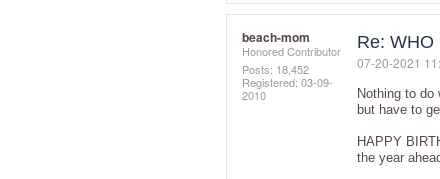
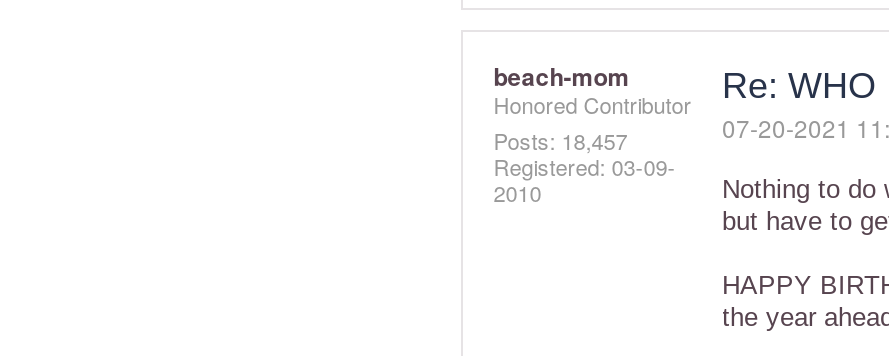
[242,61,309,77] Posts: 18,452 -> [493,123,627,155] Posts: 18,457

